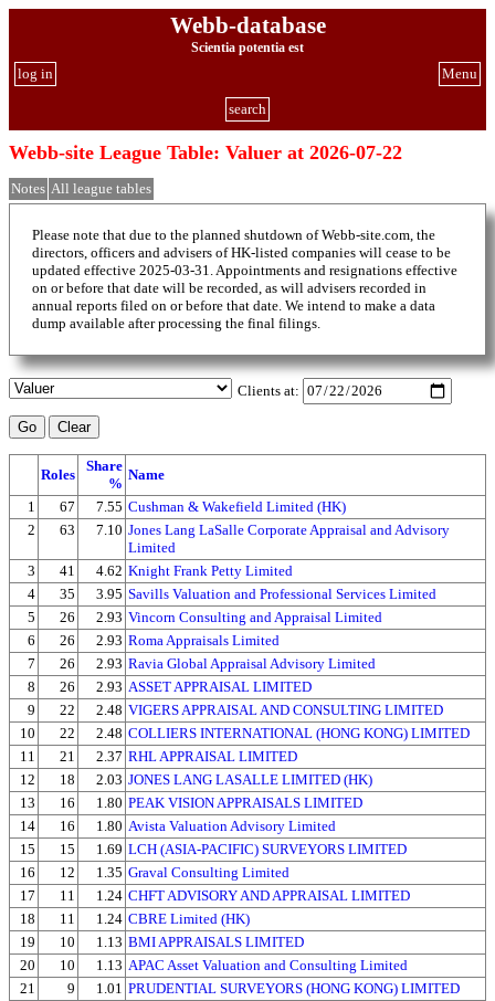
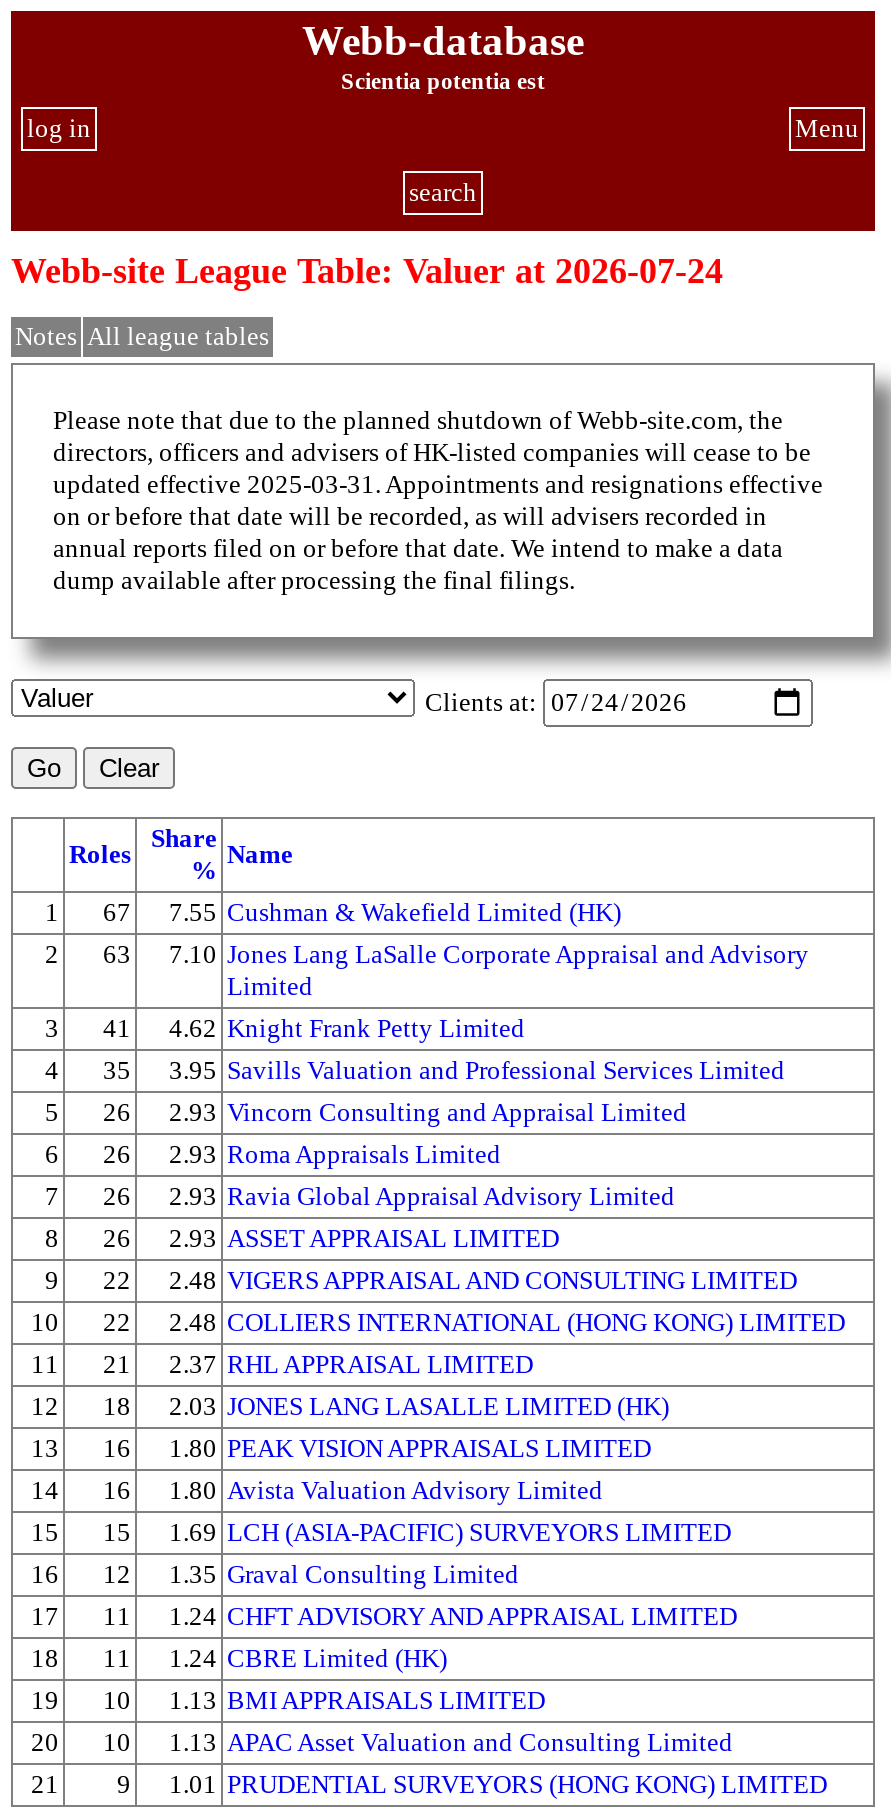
[9,142,402,164] Webb-site League Table: Valuer at 2026-07-22 -> [11,251,723,291] Webb-site League Table: Valuer at 2026-07-24

